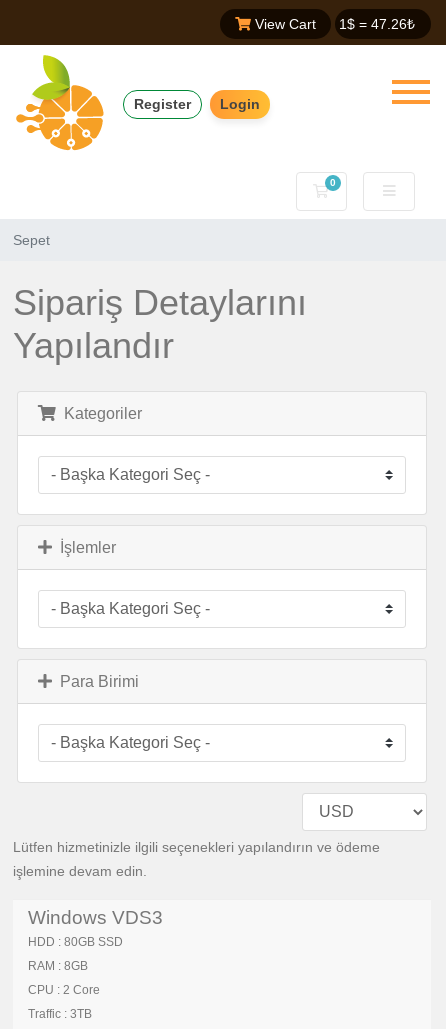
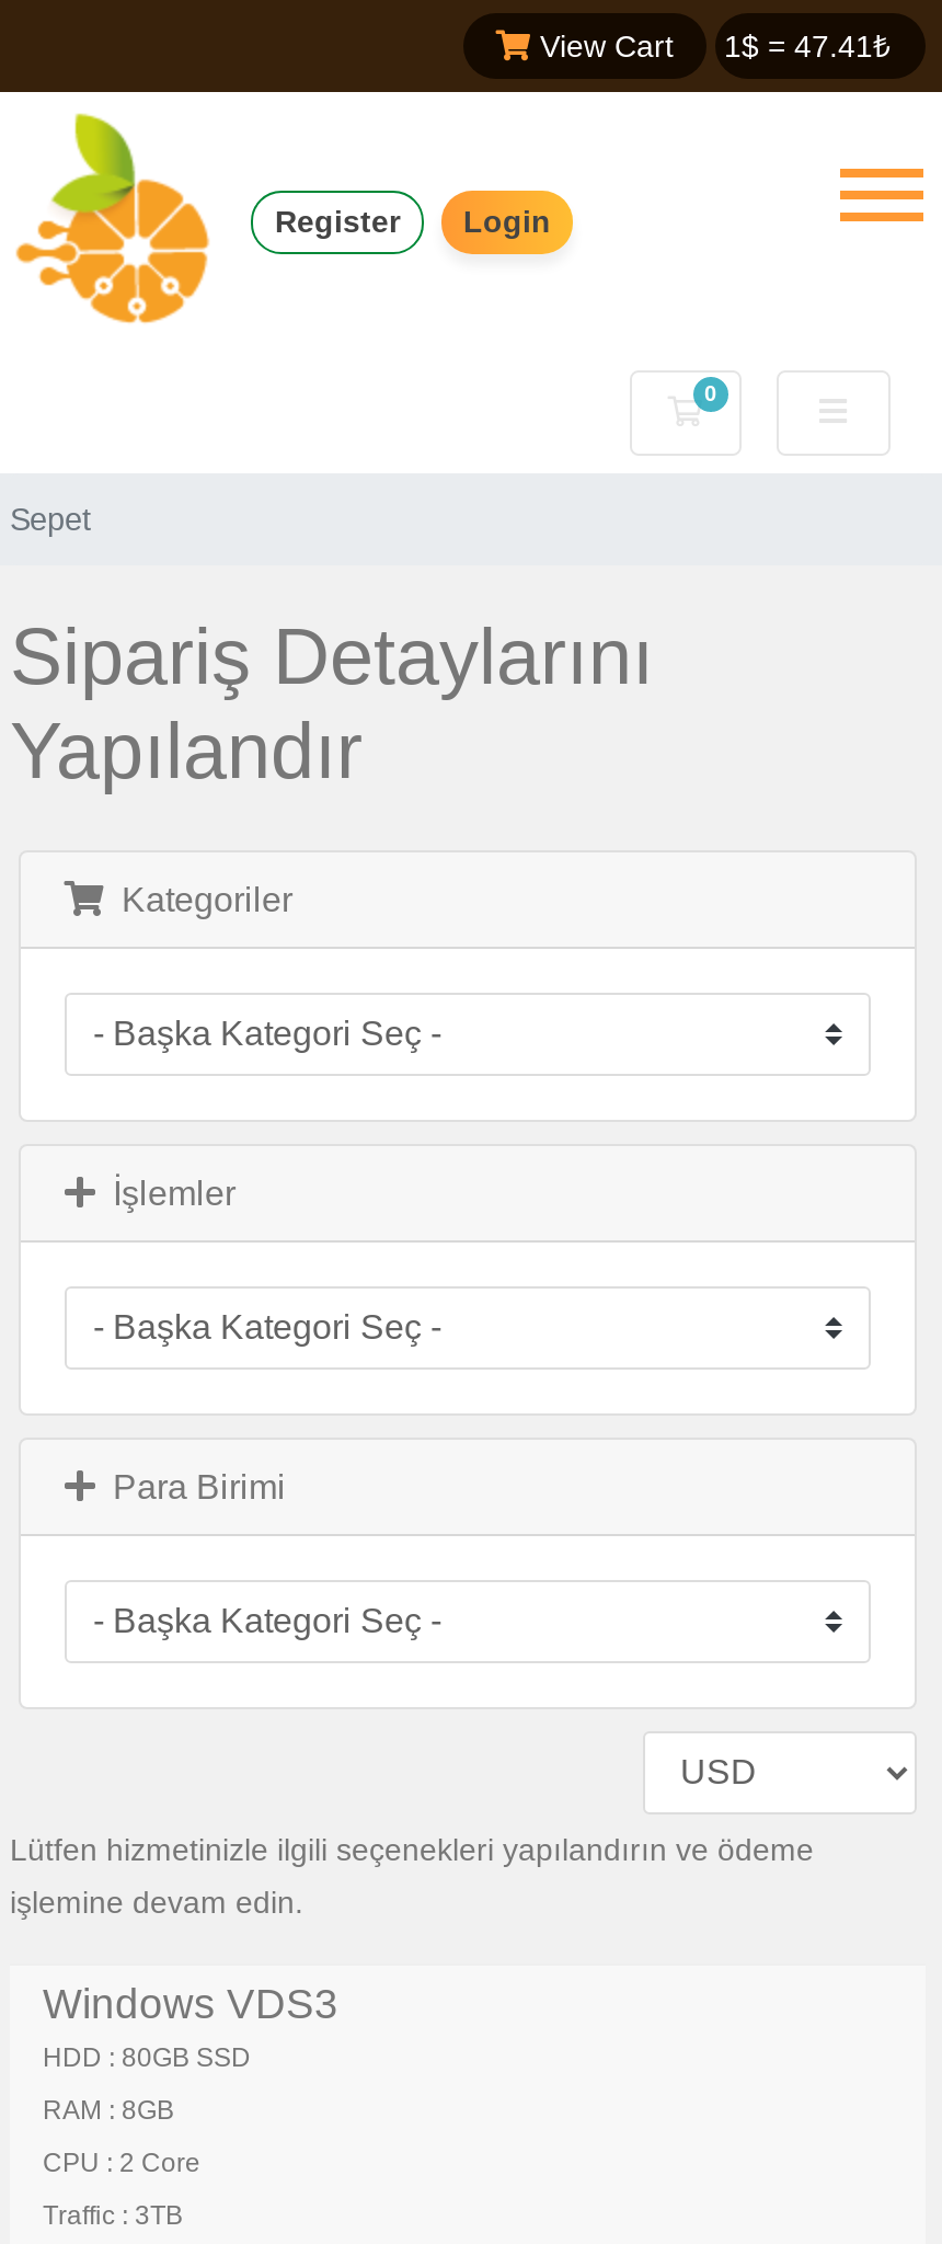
[251,16,415,32] View Cart 1$ = 47.26₺ -> [531,28,891,64] View Cart 1$ = 47.41₺

